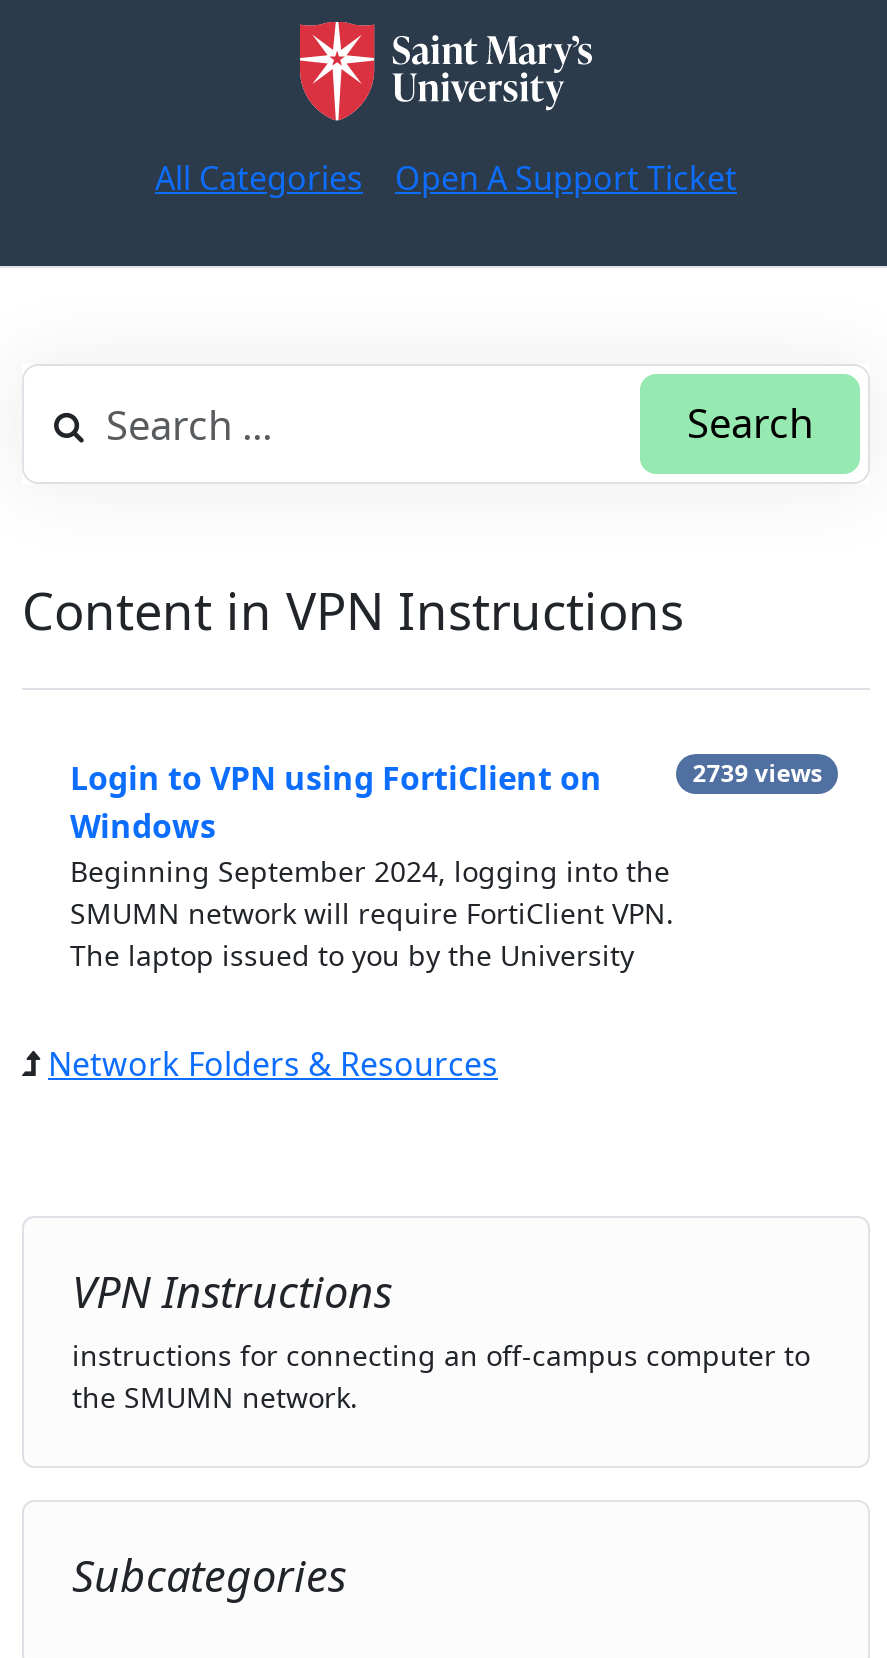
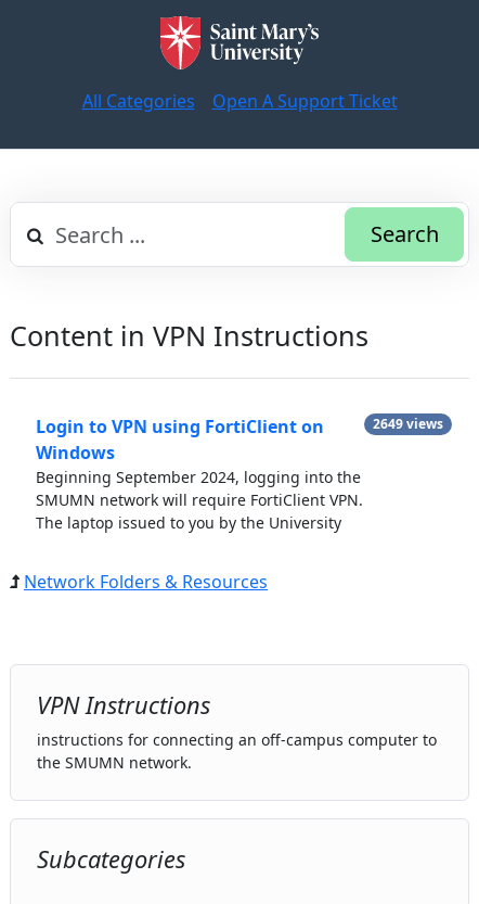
[692,756,822,790] 2739 views -> [373,415,443,433] 2649 views

